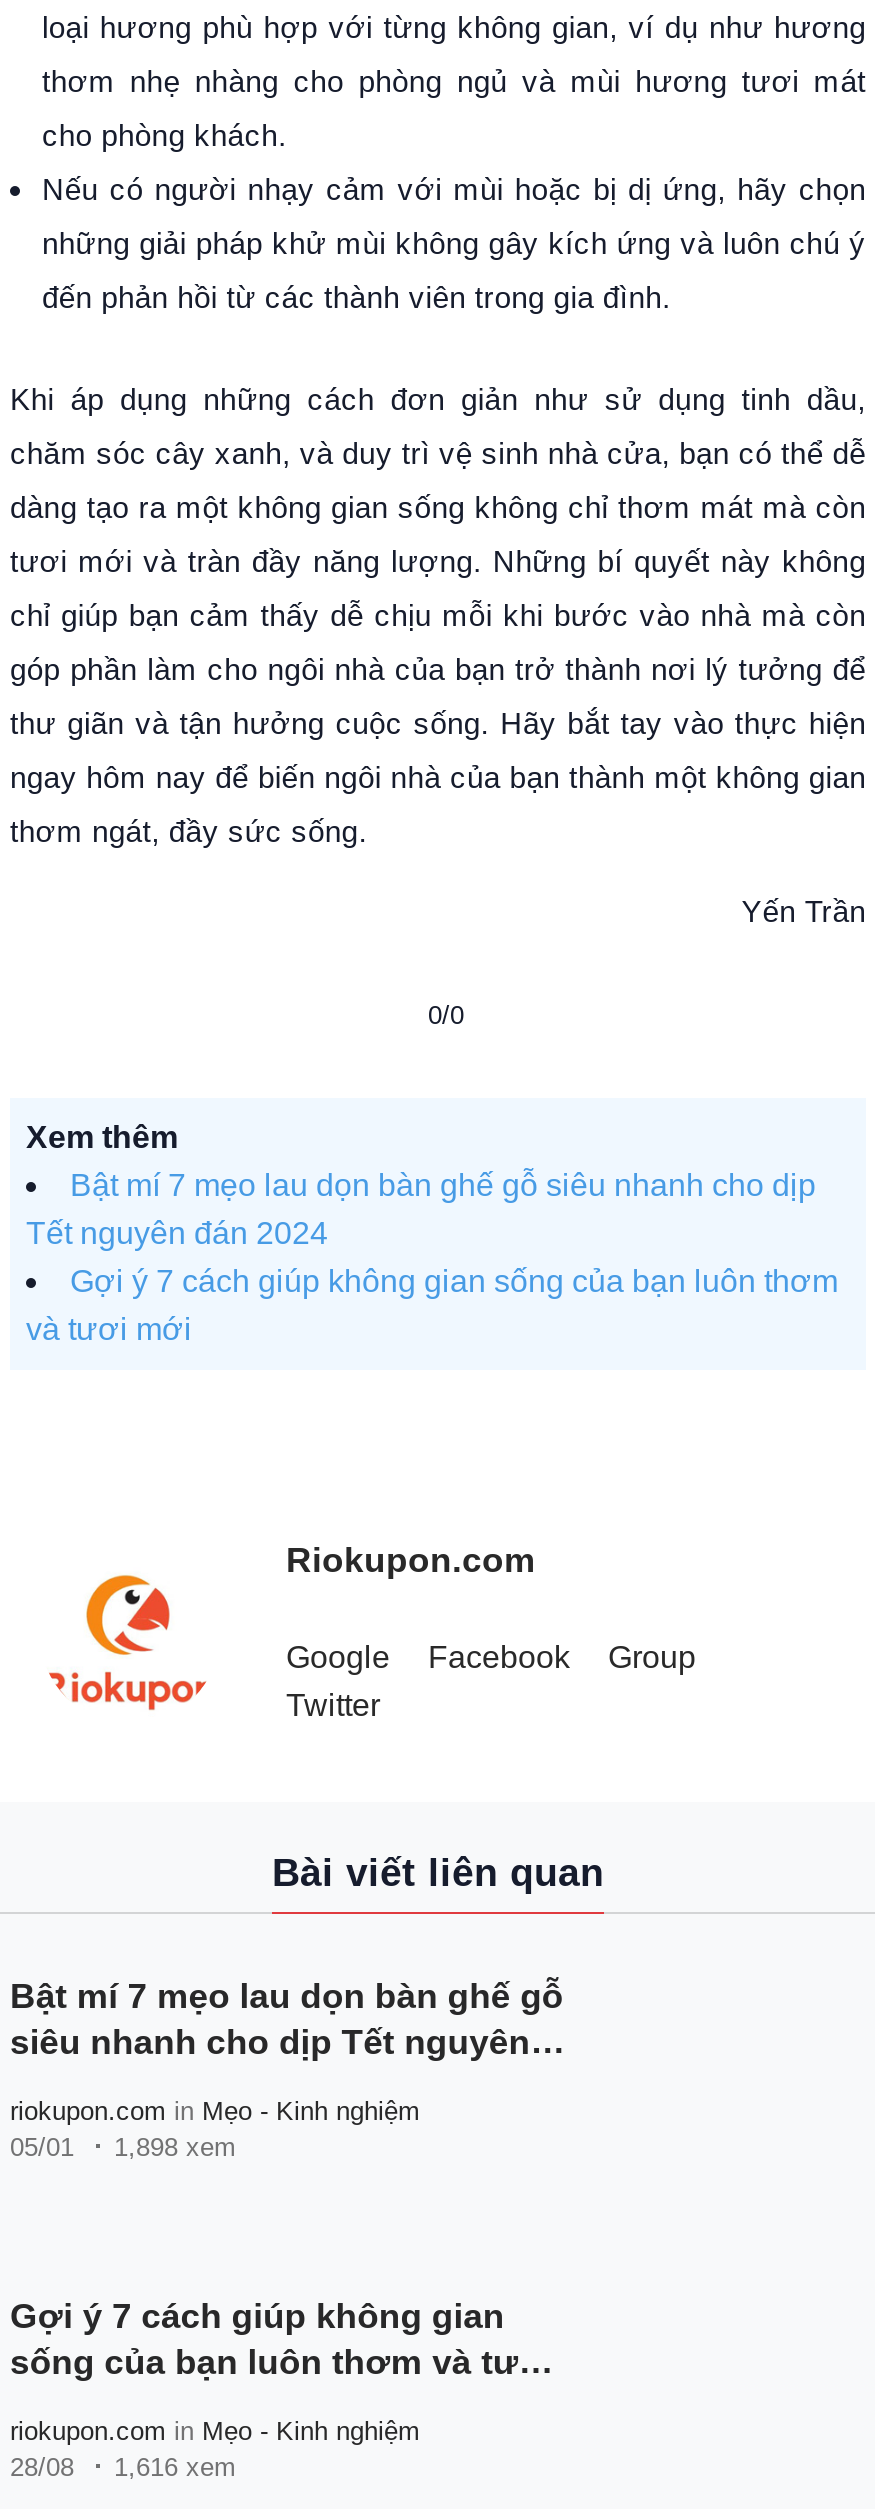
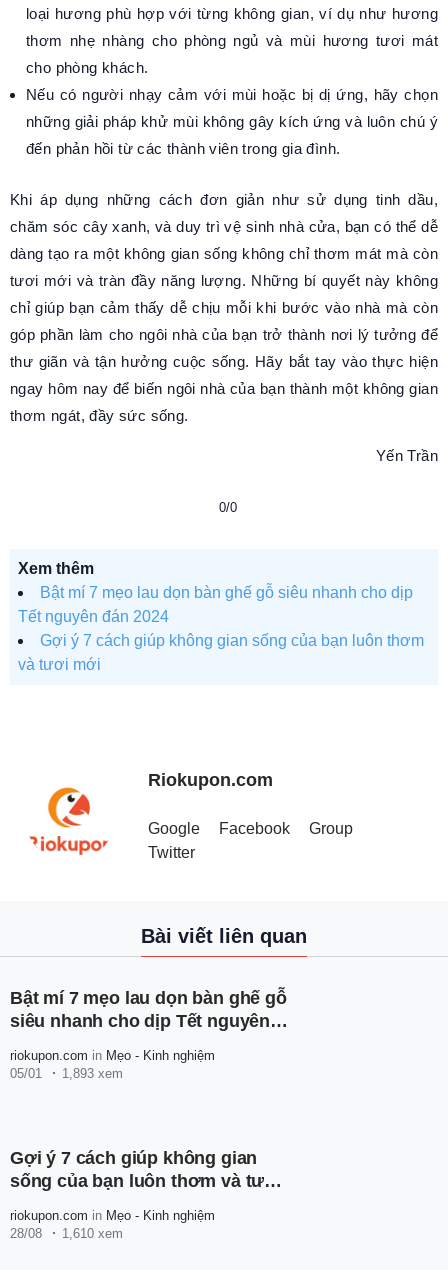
[10,2131,236,2161] 05/01 1,898 xem -> [10,1066,123,1081] 05/01 1,893 xem
[10,2451,236,2481] 28/08 1,616 xem -> [10,1226,123,1241] 28/08 1,610 xem

